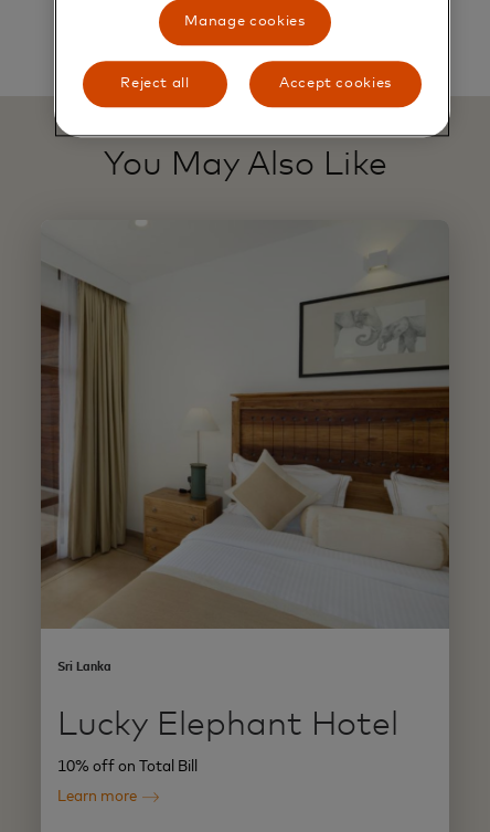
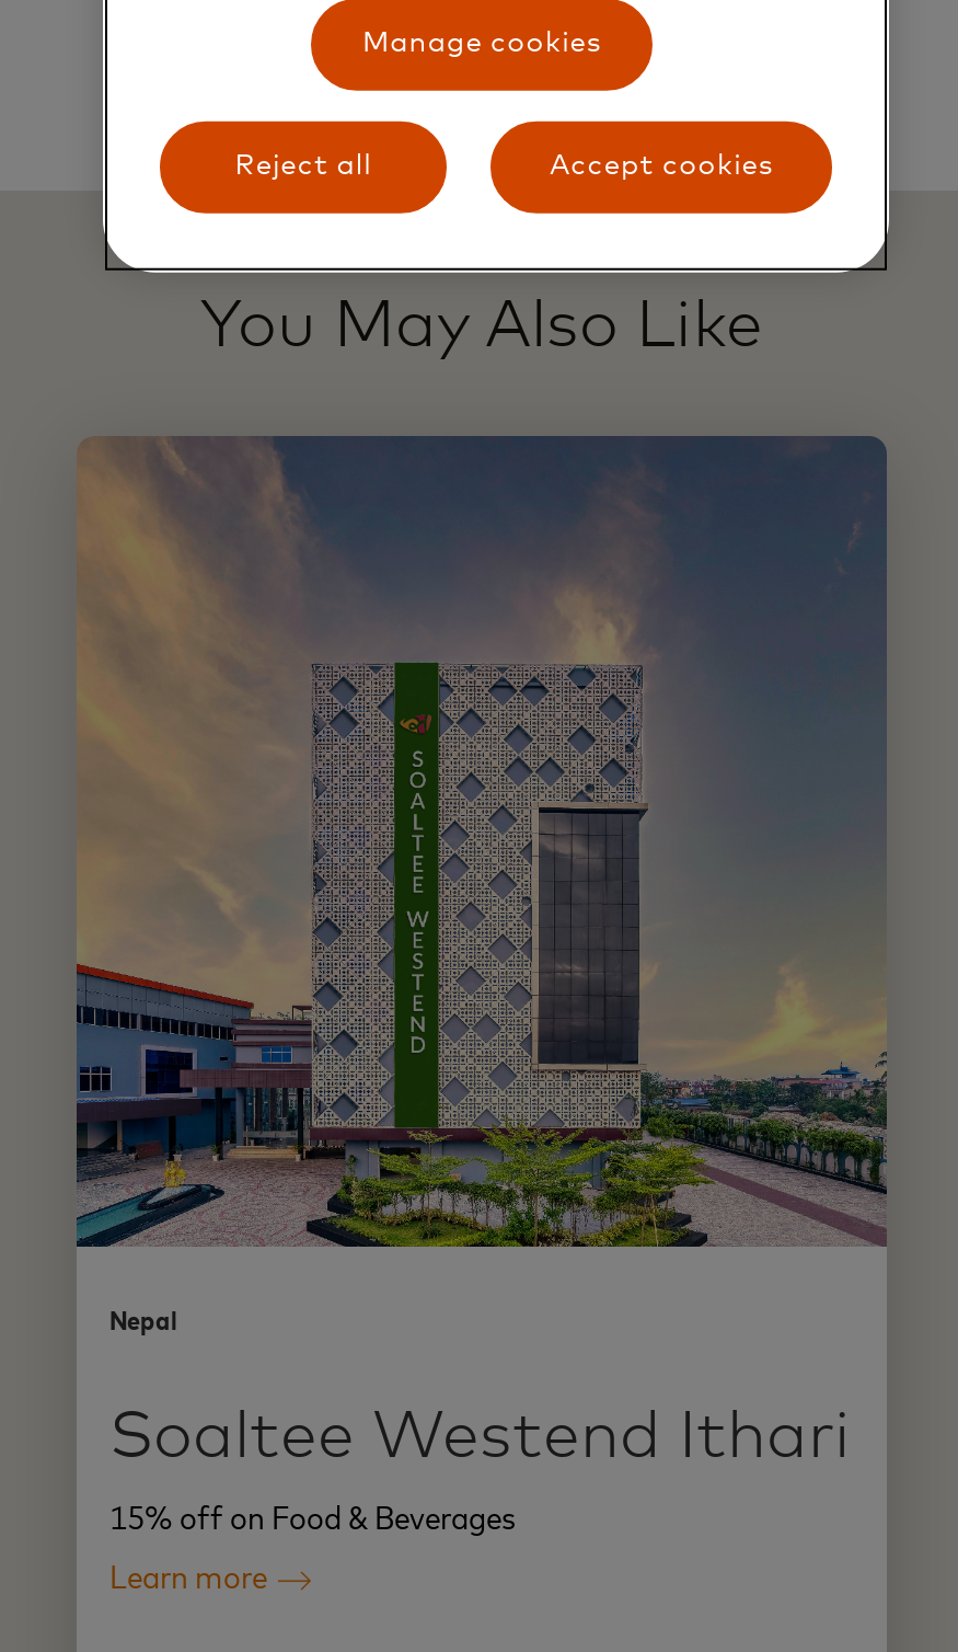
[41,220,449,675] [image] | Sri Lanka -> [77,436,887,1338] [image] | Nepal
[57,709,398,776] Lucky Elephant Hotel | 10% off on Total Bill -> [109,1406,850,1539] Soaltee Westend Ithari | 15% off on Food & Beverages

